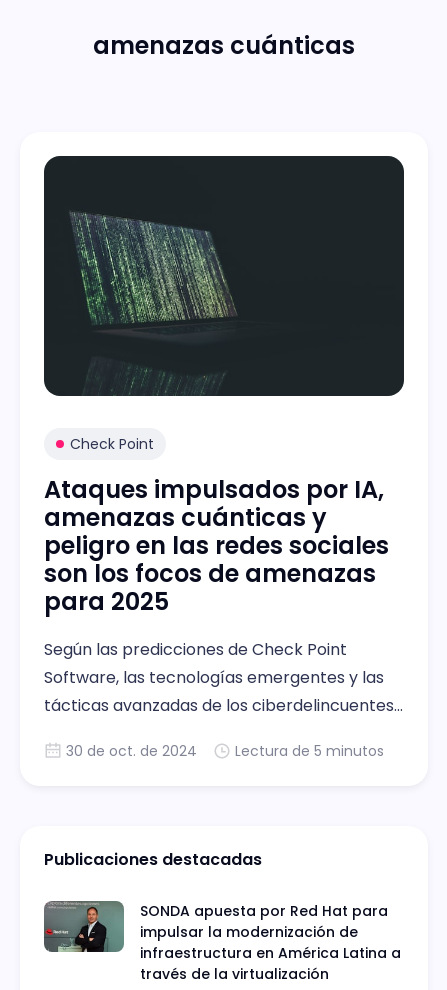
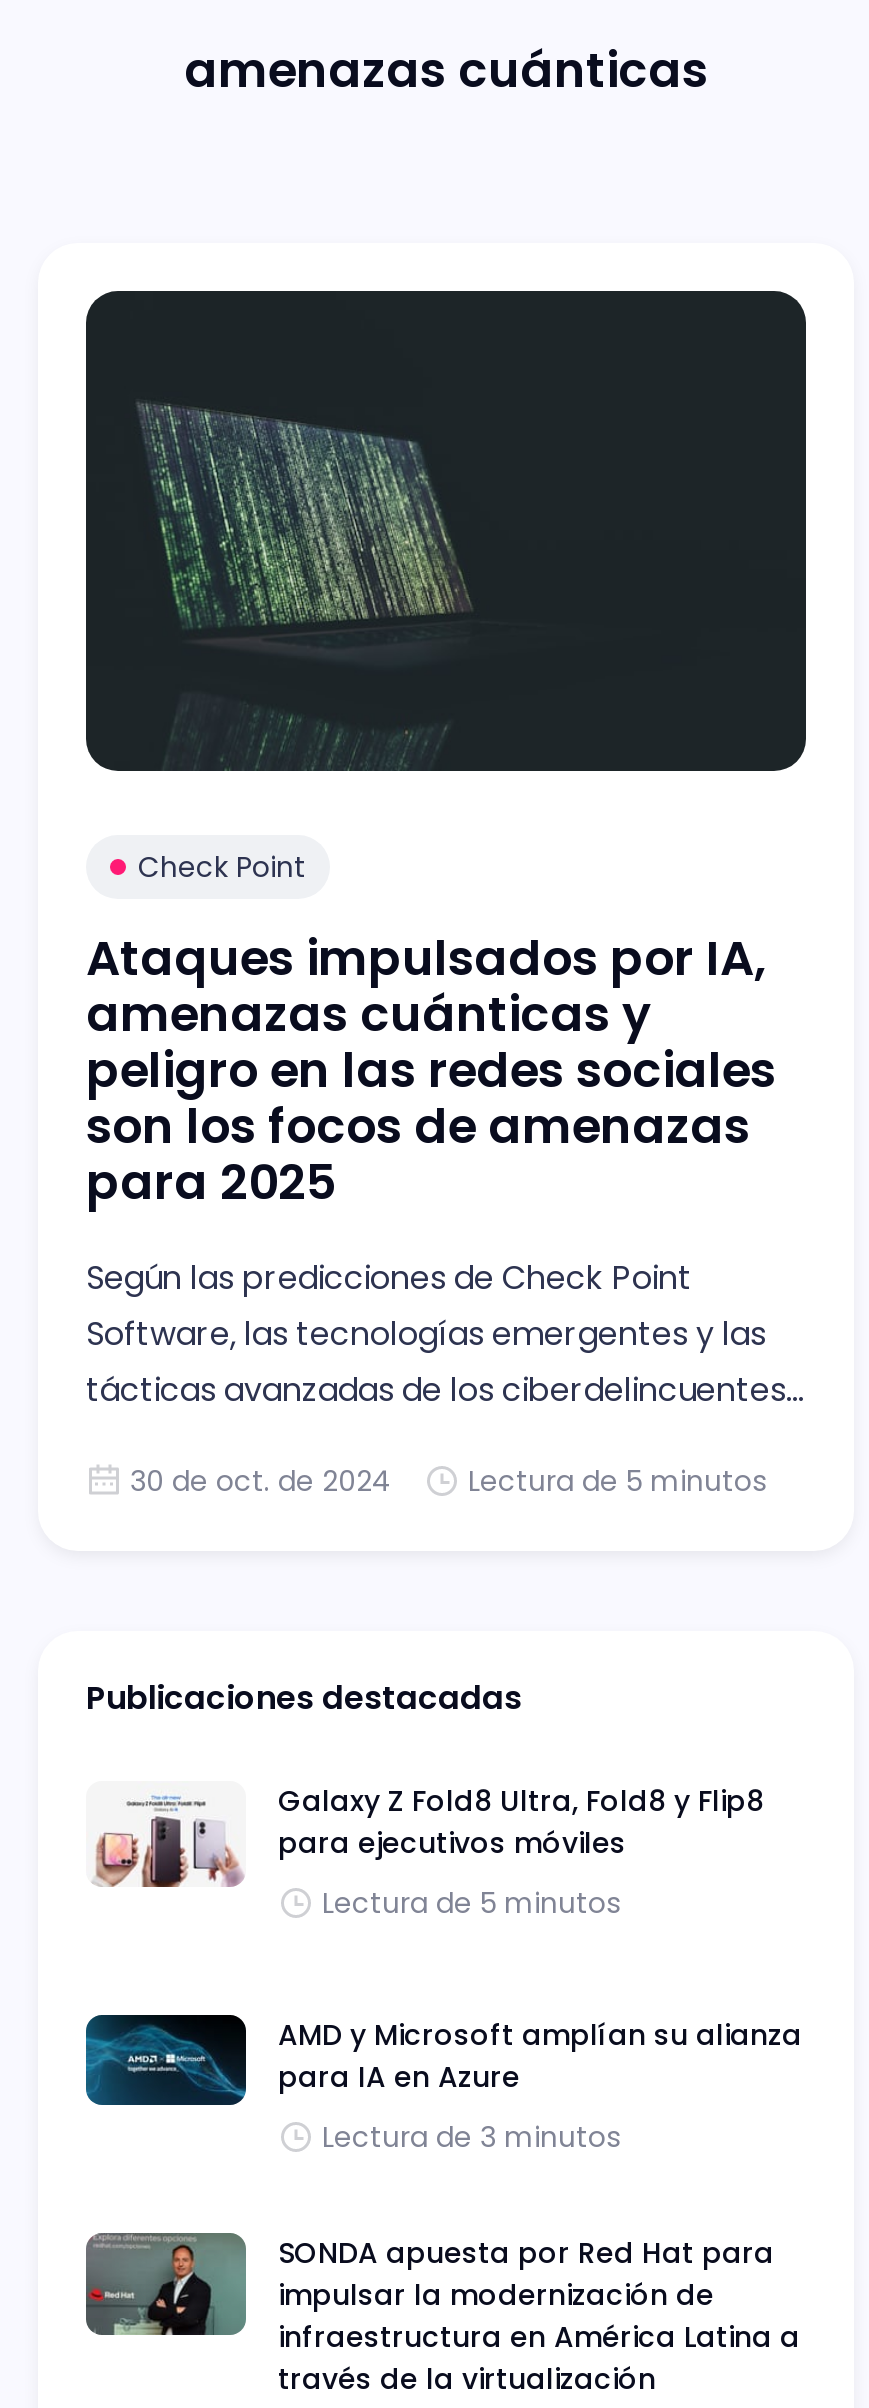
none -> [84,2013,248,2107] [image]
none -> [94,1781,802,2158] [image] | Galaxy Z Fold8 Ultra, Fold8 y Flip8 | para ejecutivos móviles | Lectura de 5 minutos | AMD y Microsoft amplían su alianza | para IA en Azure | Lectura de 3 minutos

